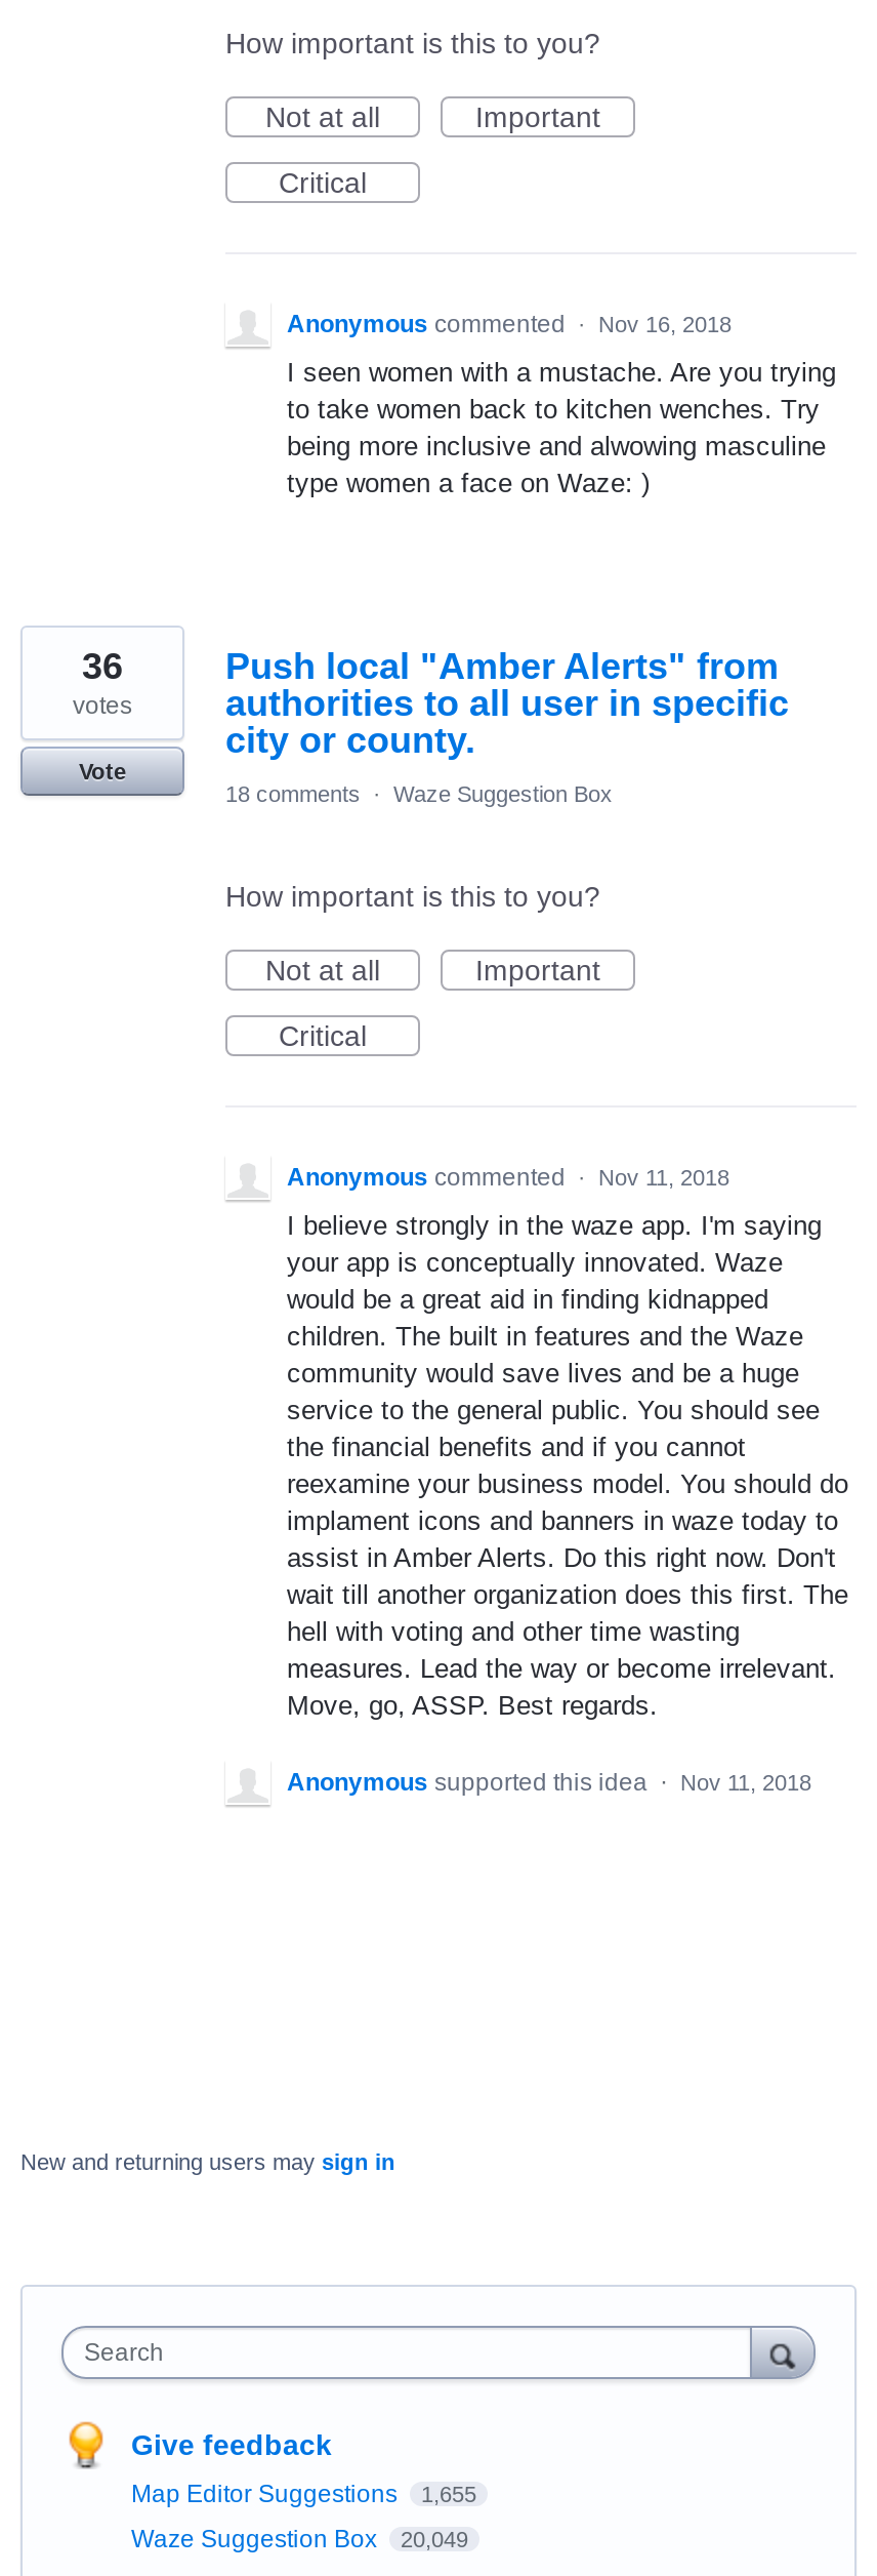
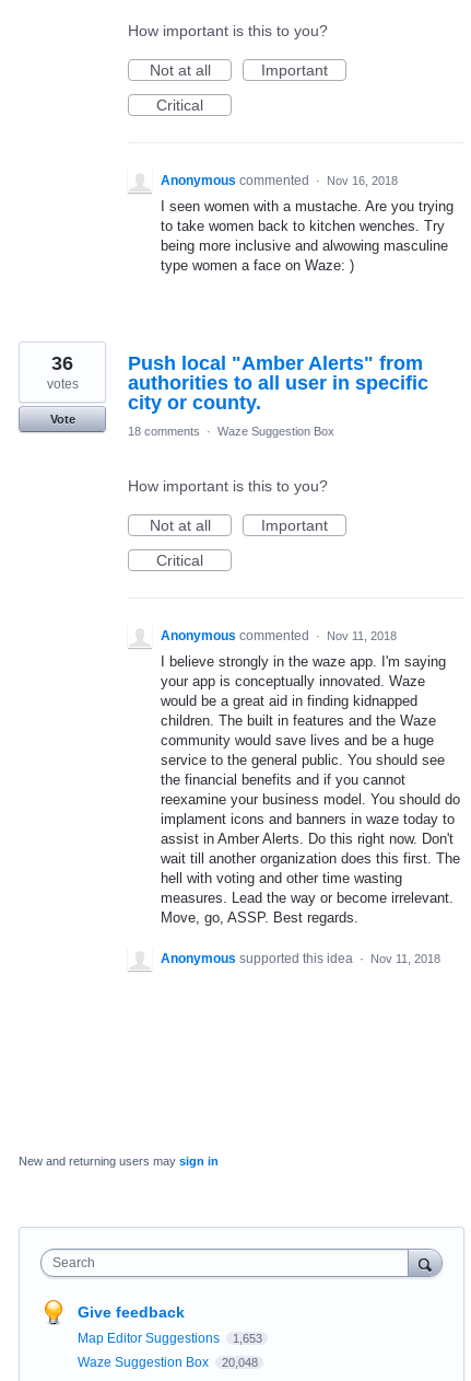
[131,2480,476,2509] Map Editor Suggestions 1,655 -> [78,1331,262,1346] Map Editor Suggestions 1,653
[131,2525,468,2554] Waze Suggestion Box 20,049 -> [78,1355,257,1370] Waze Suggestion Box 20,048

